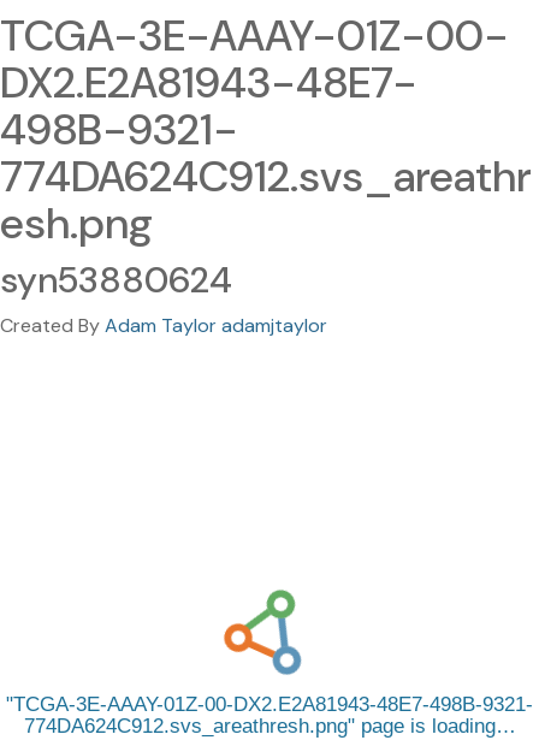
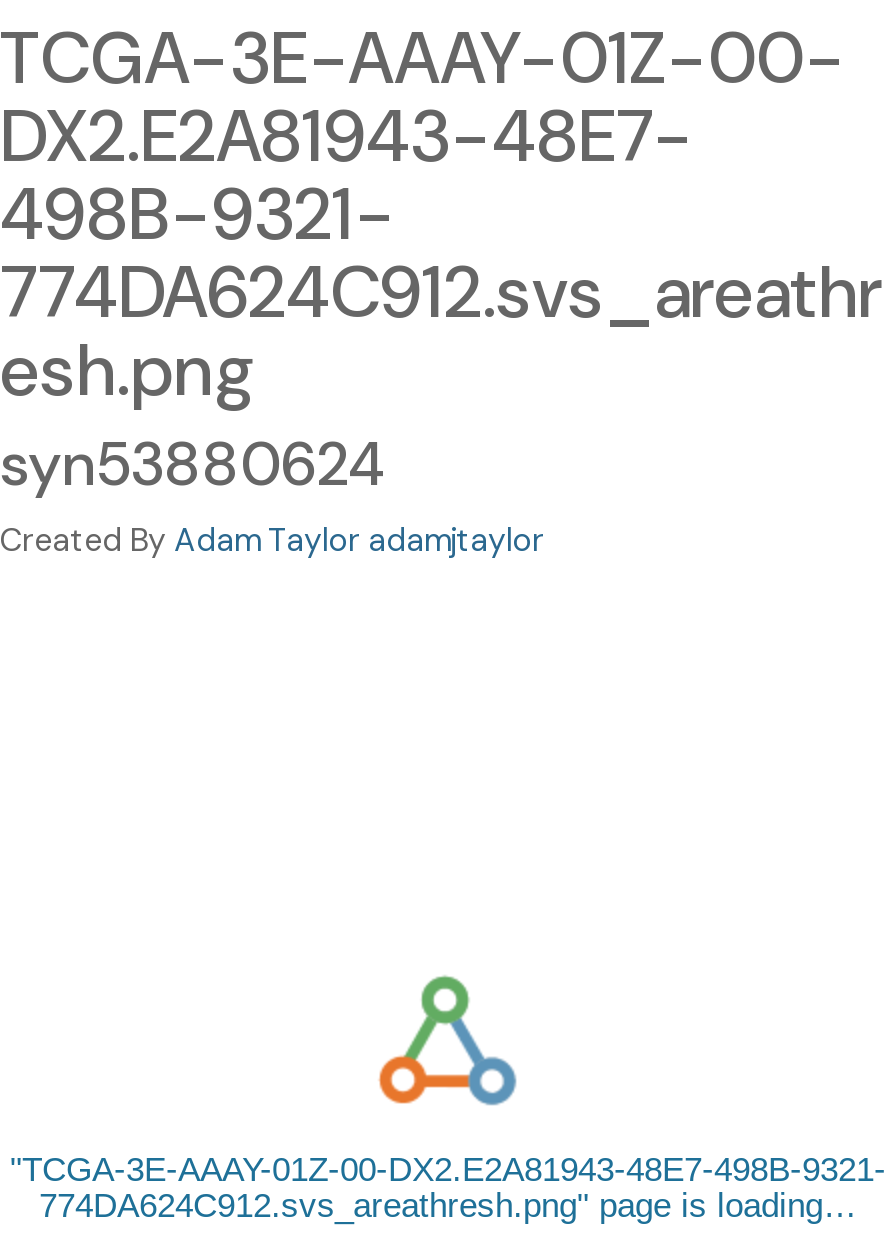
[223,587,310,676] [image] -> [372,973,518,1121] [image]

